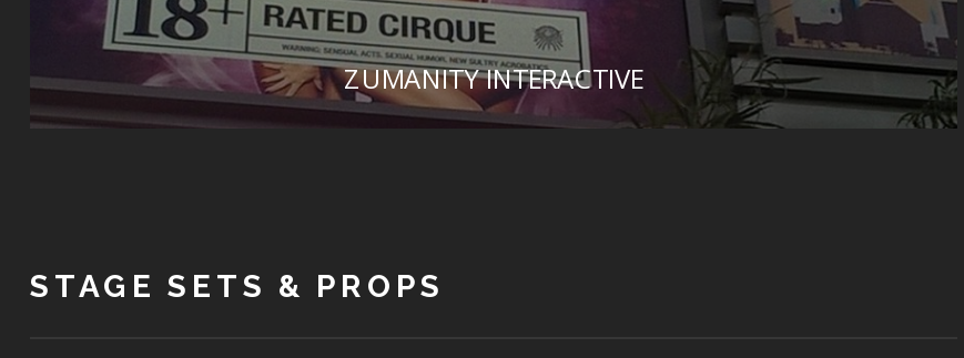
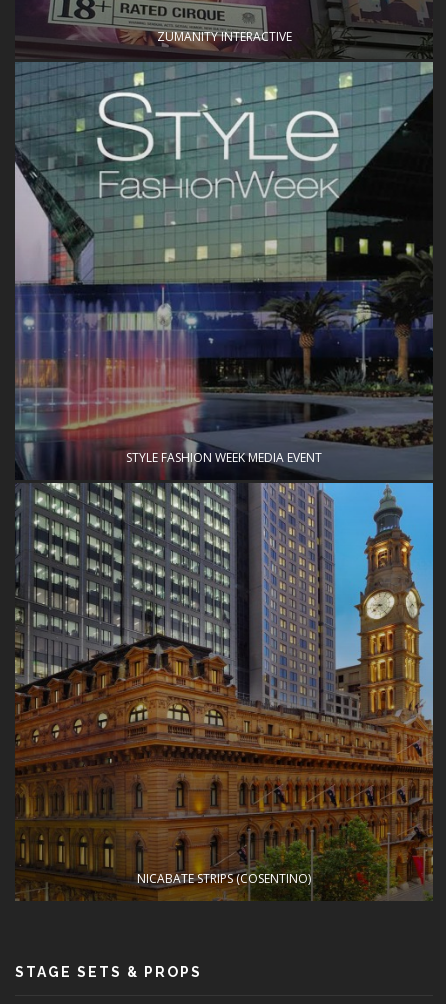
none -> [14,61,434,901] [image] | STYLE FASHION WEEK MEDIA EVENT
none -> [137,869,311,886] NICABATE STRIPS (COSENTINO)

